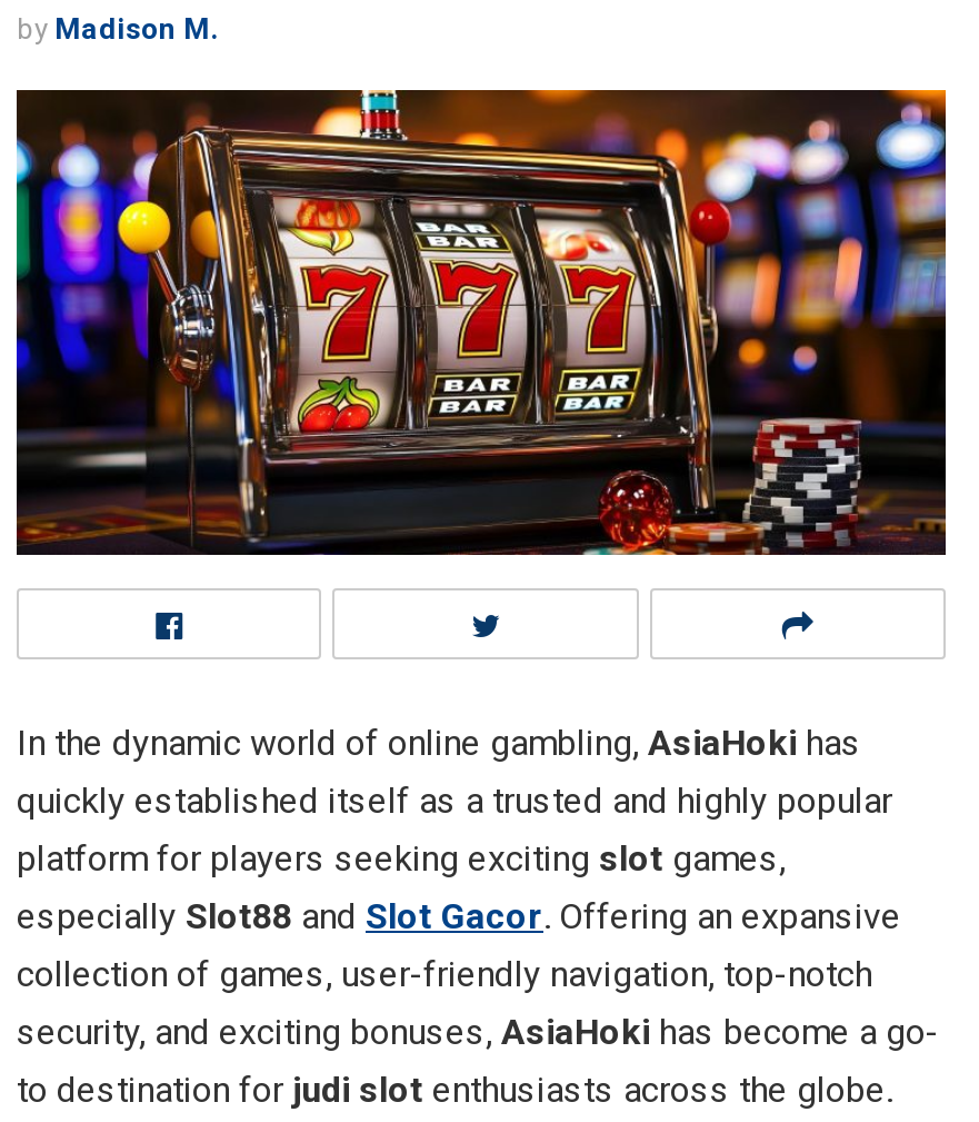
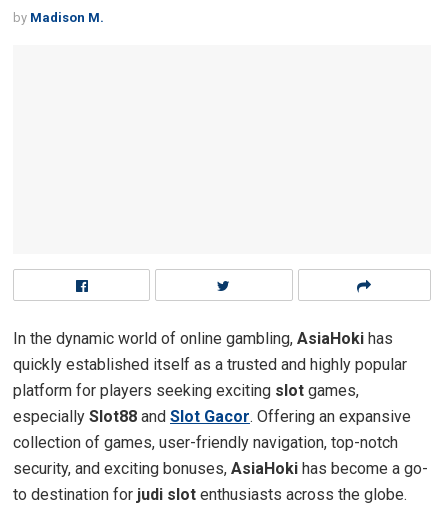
[14,88,948,557] [image] -> none

